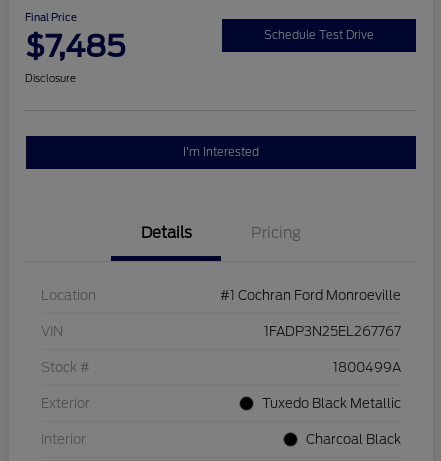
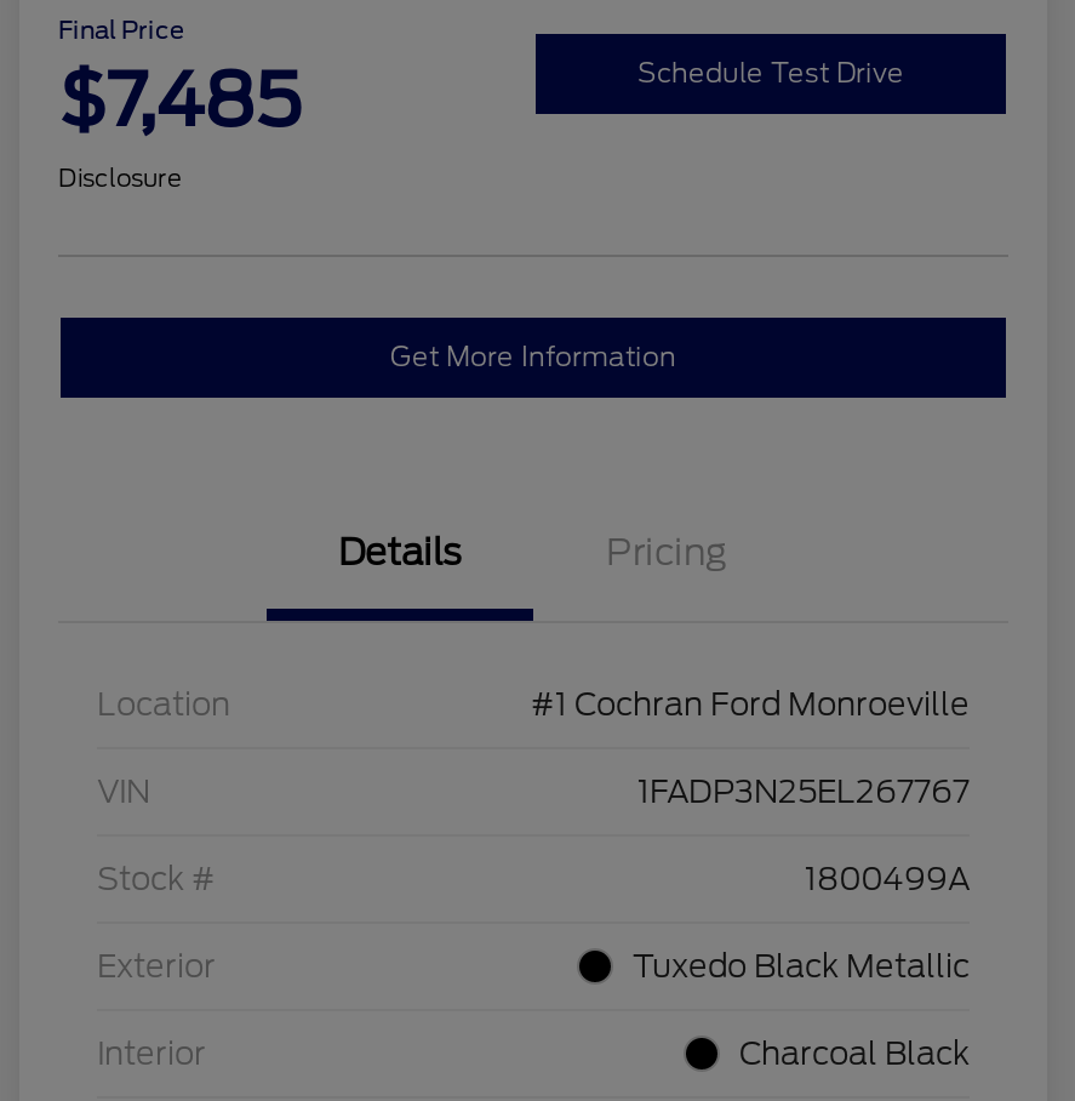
[183,145,259,159] I'm Interested -> [390,339,676,373] Get More Information

